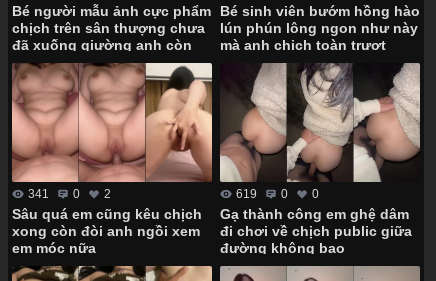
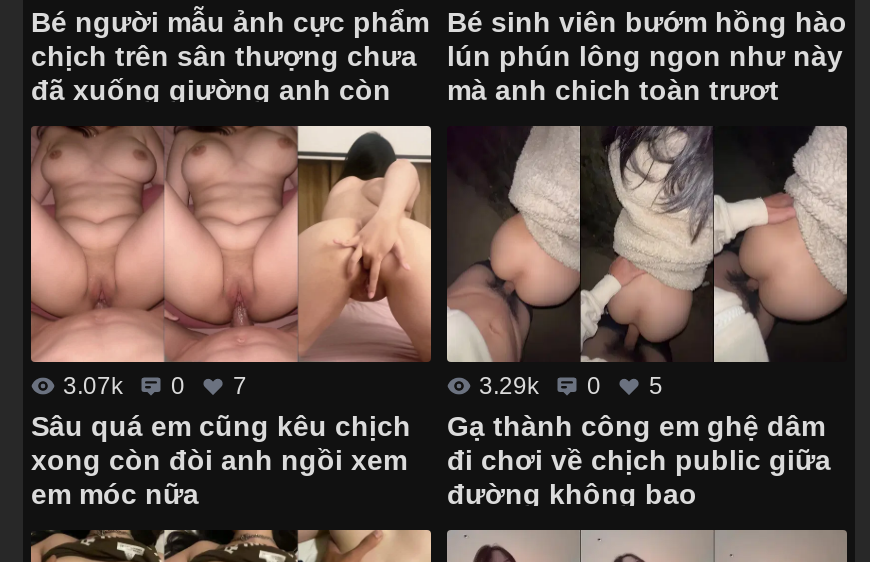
[28,187,49,201] 341 -> [63,373,123,401] 3.07k
[104,187,111,201] 2 -> [233,373,247,401] 7
[236,187,257,201] 619 -> [479,373,539,401] 3.29k
[312,187,319,201] 0 -> [649,373,663,401] 5

